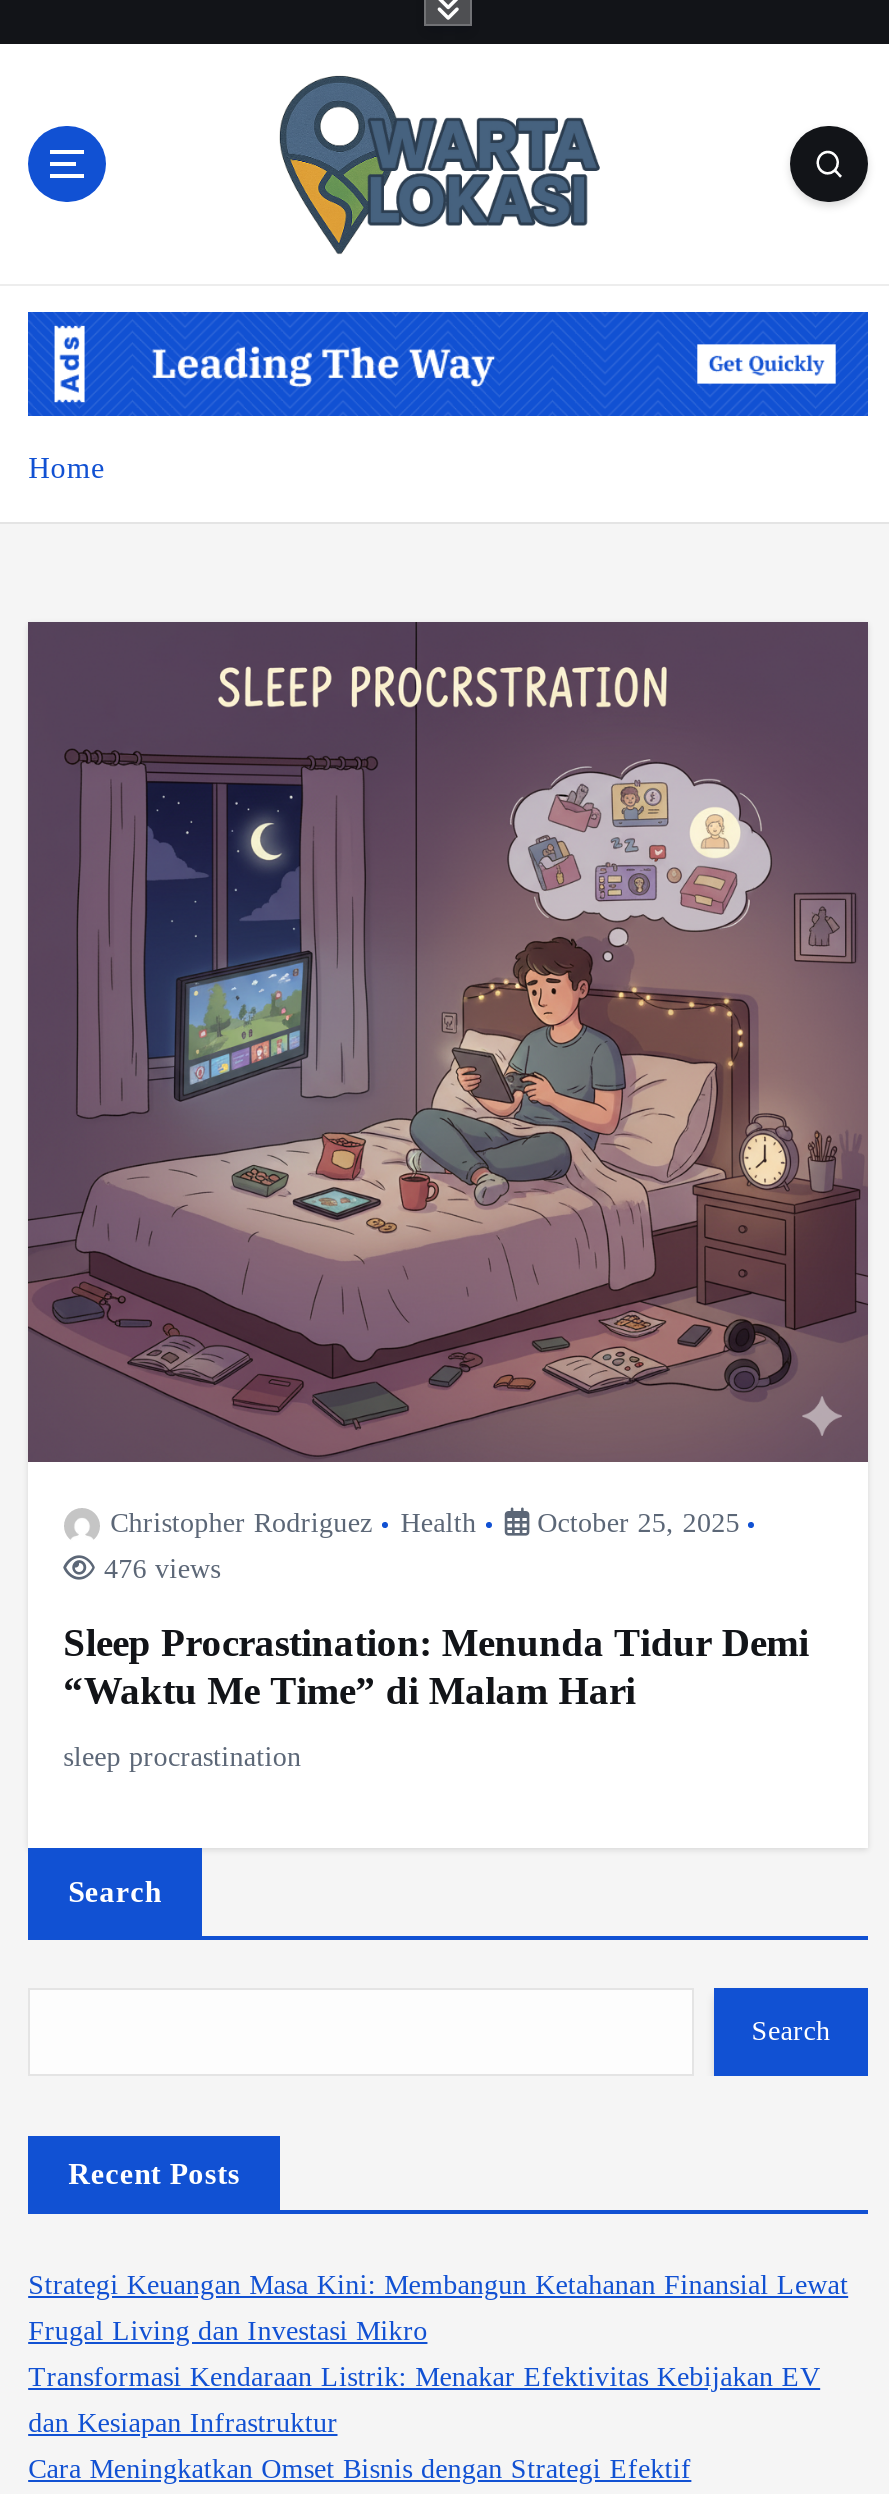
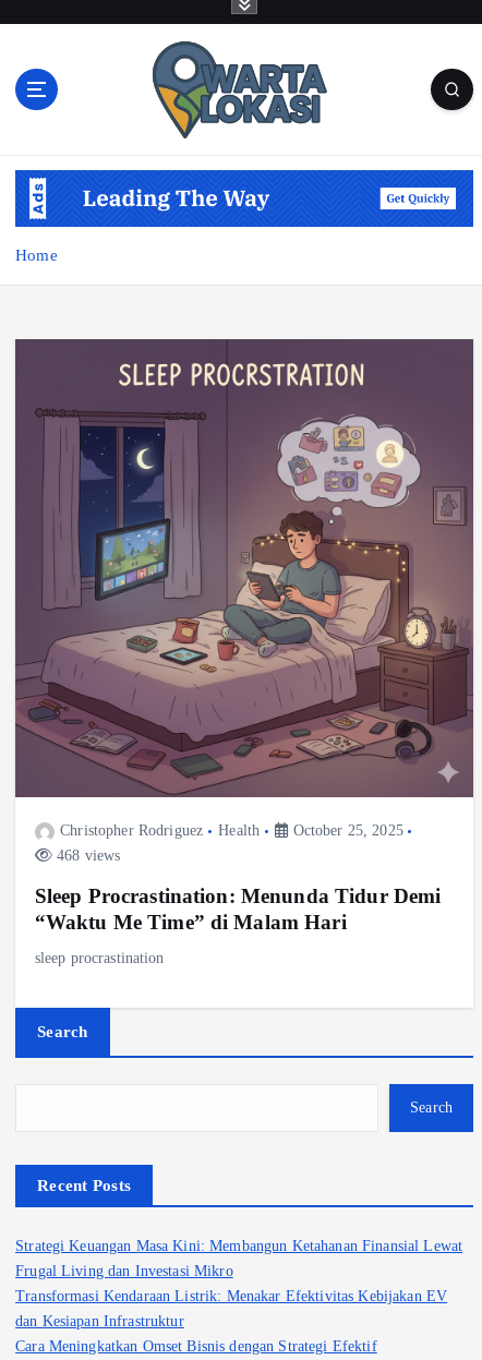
[96,1555,220,1585] 476 views -> [52,848,120,864] 468 views

